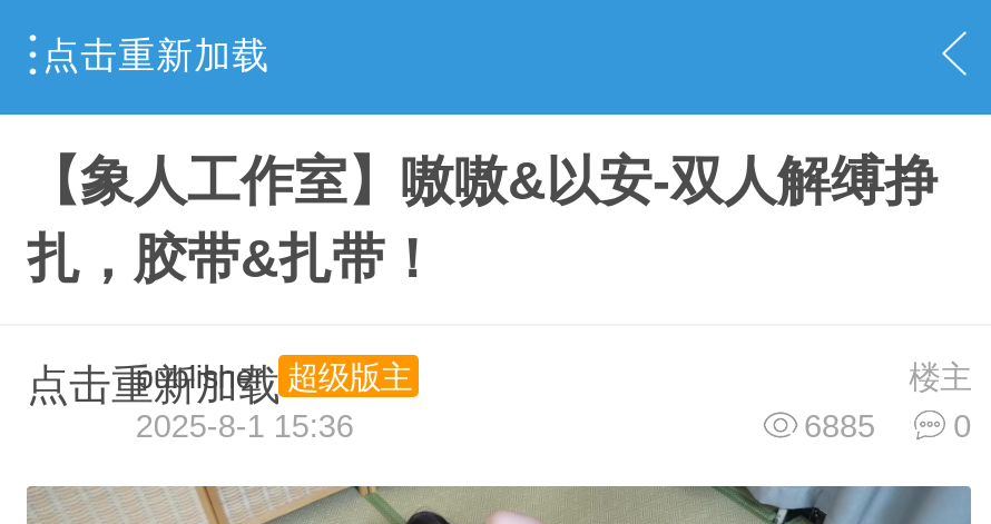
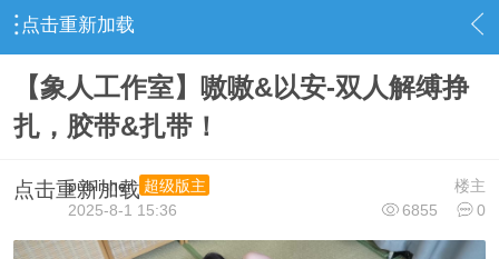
[804,408,971,443] 6885 0 -> [402,201,486,219] 6855 0

